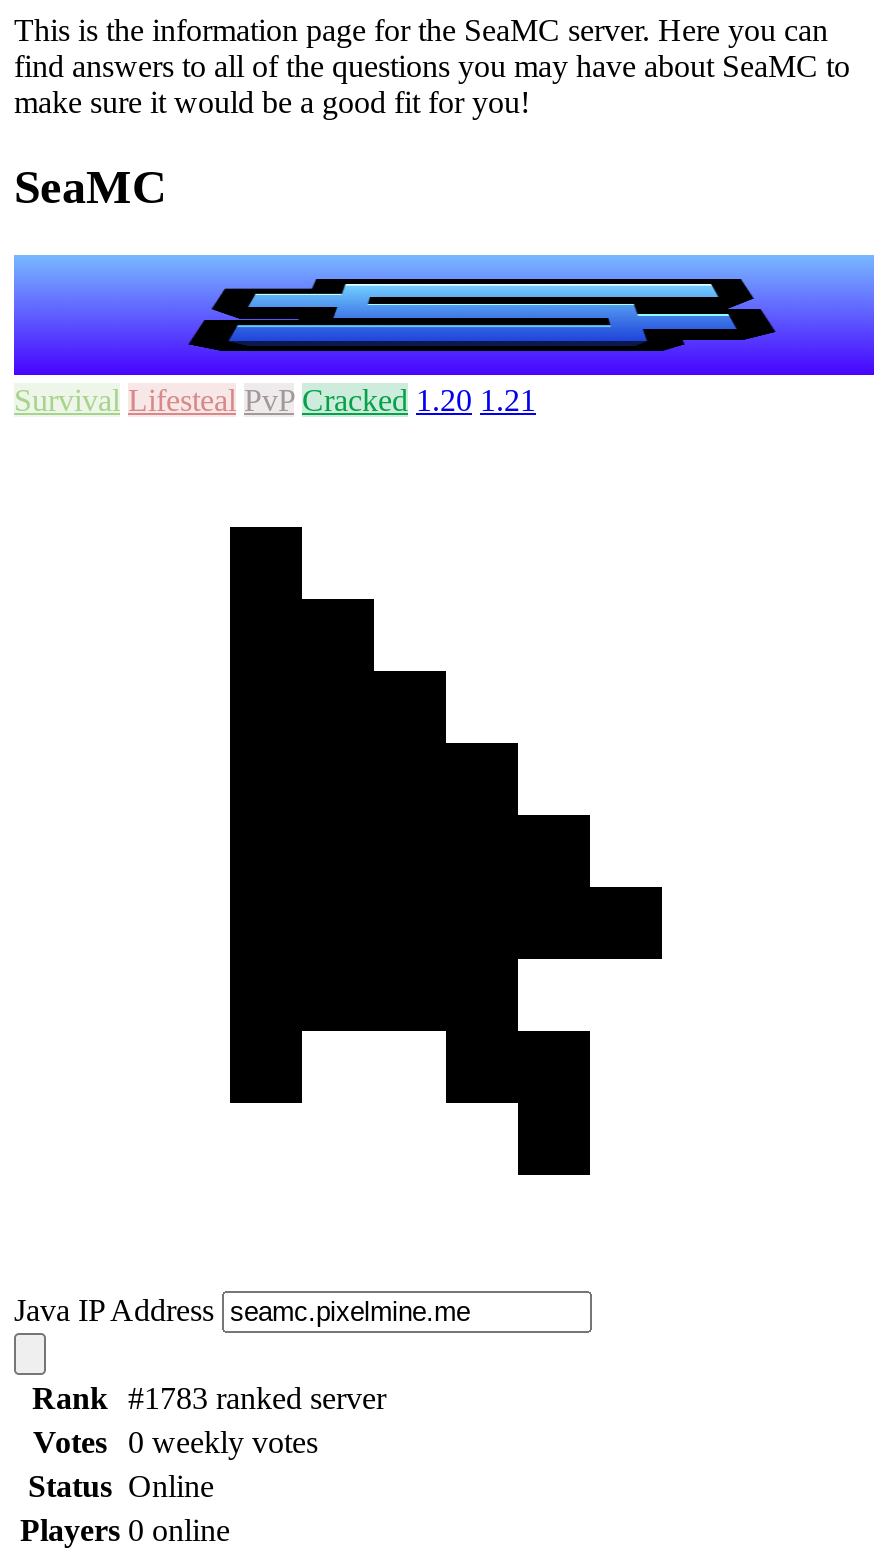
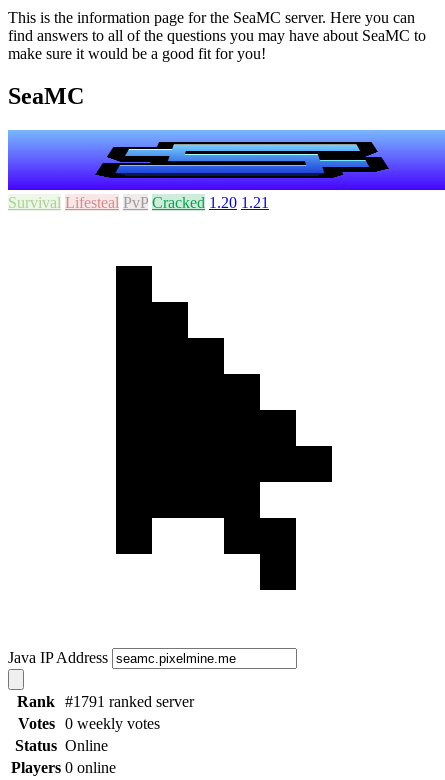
[32,1381,386,1415] Rank #1783 ranked server -> [17,693,194,710] Rank #1791 ranked server

